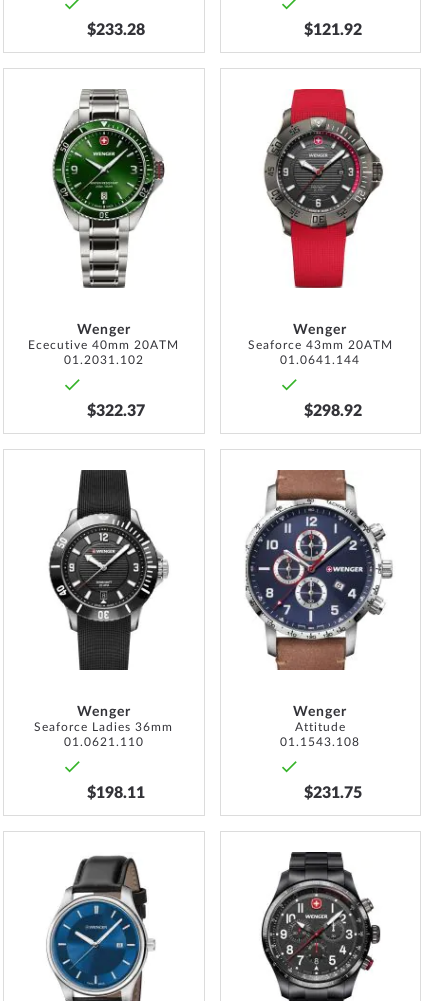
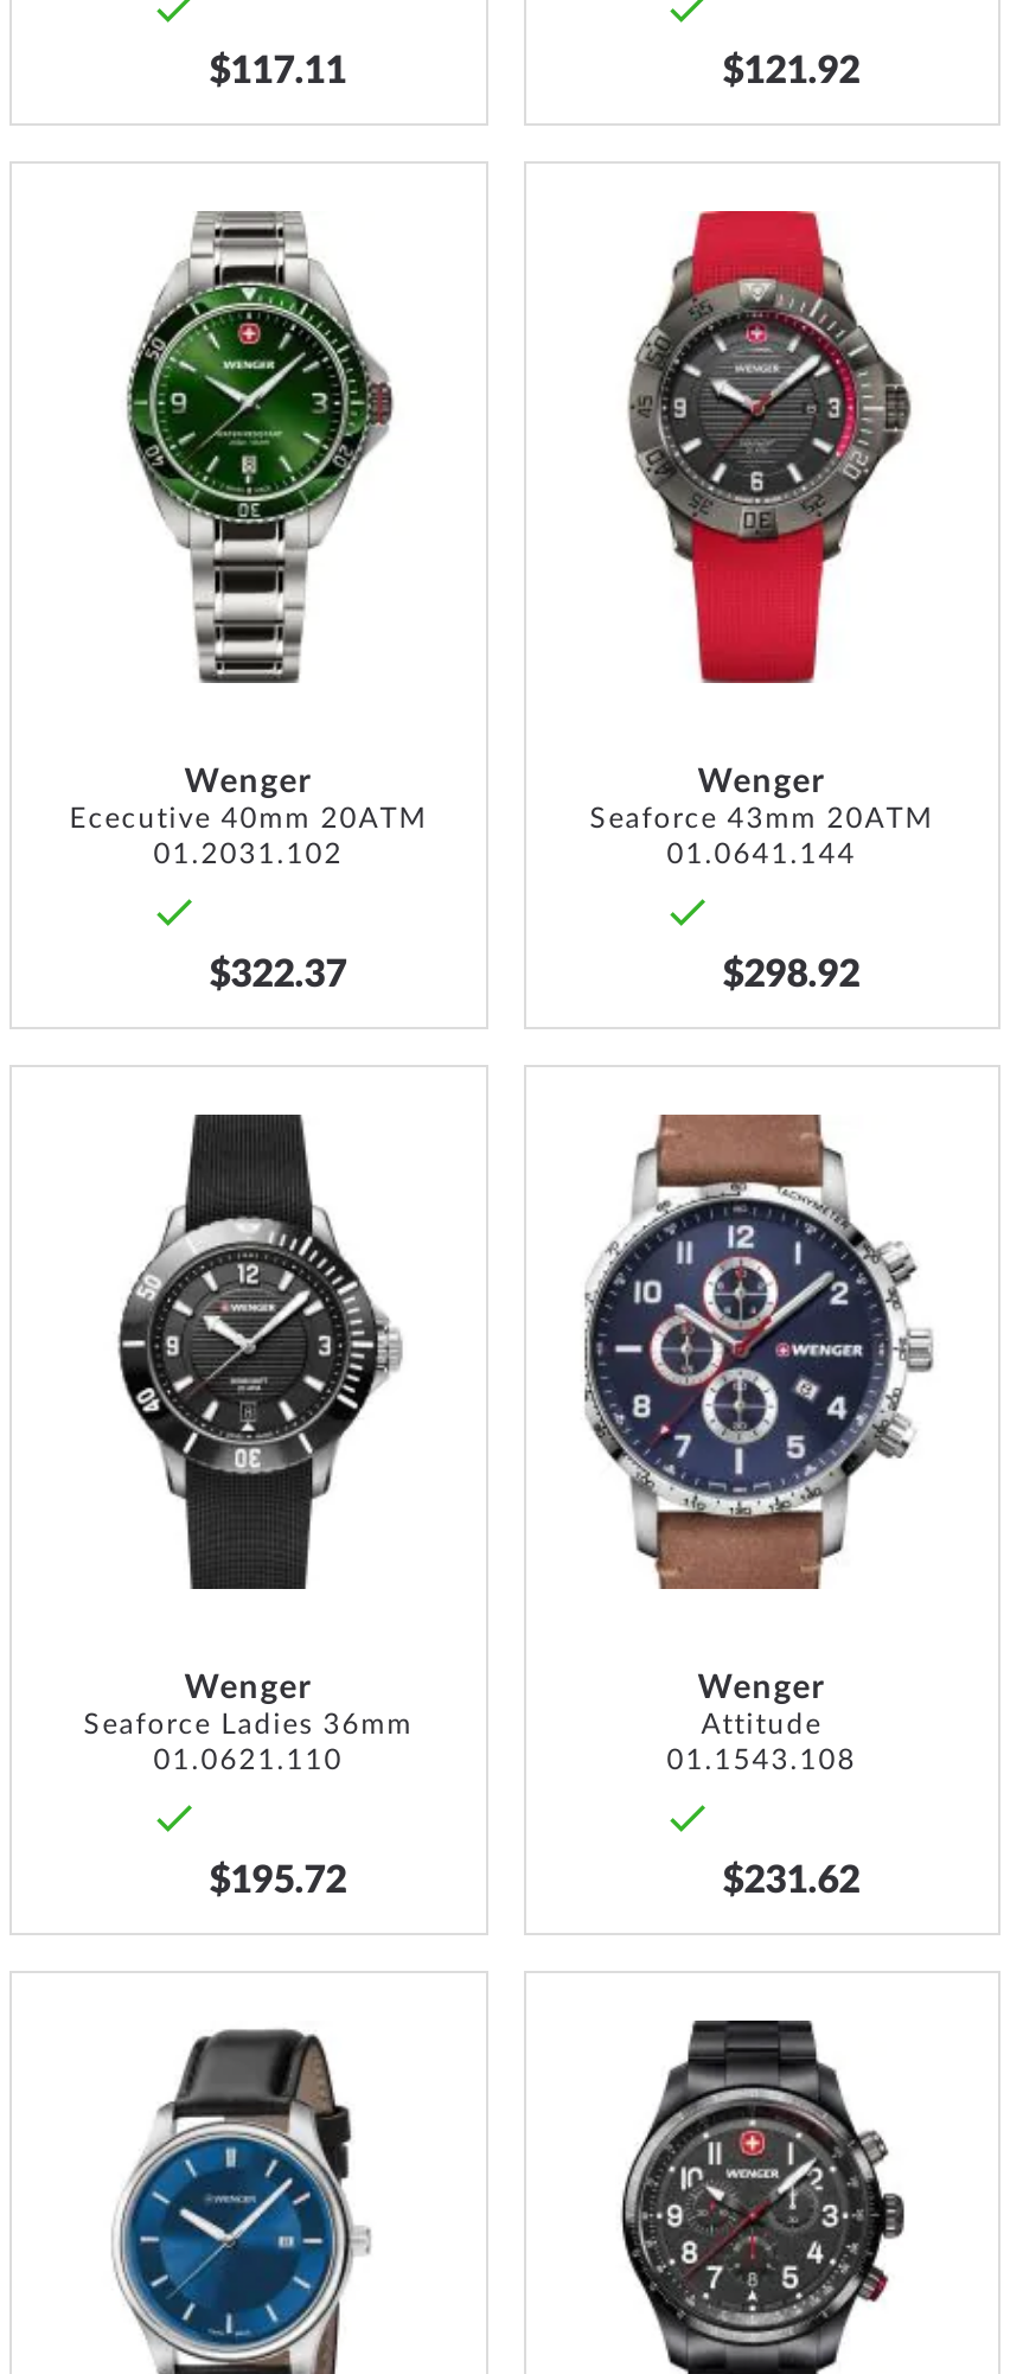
[87,21,145,37] $233.28 -> [209,51,347,89] $117.11
[87,784,145,800] $198.11 -> [209,1861,347,1898] $195.72
[304,784,362,800] $231.75 -> [723,1861,860,1898] $231.62

